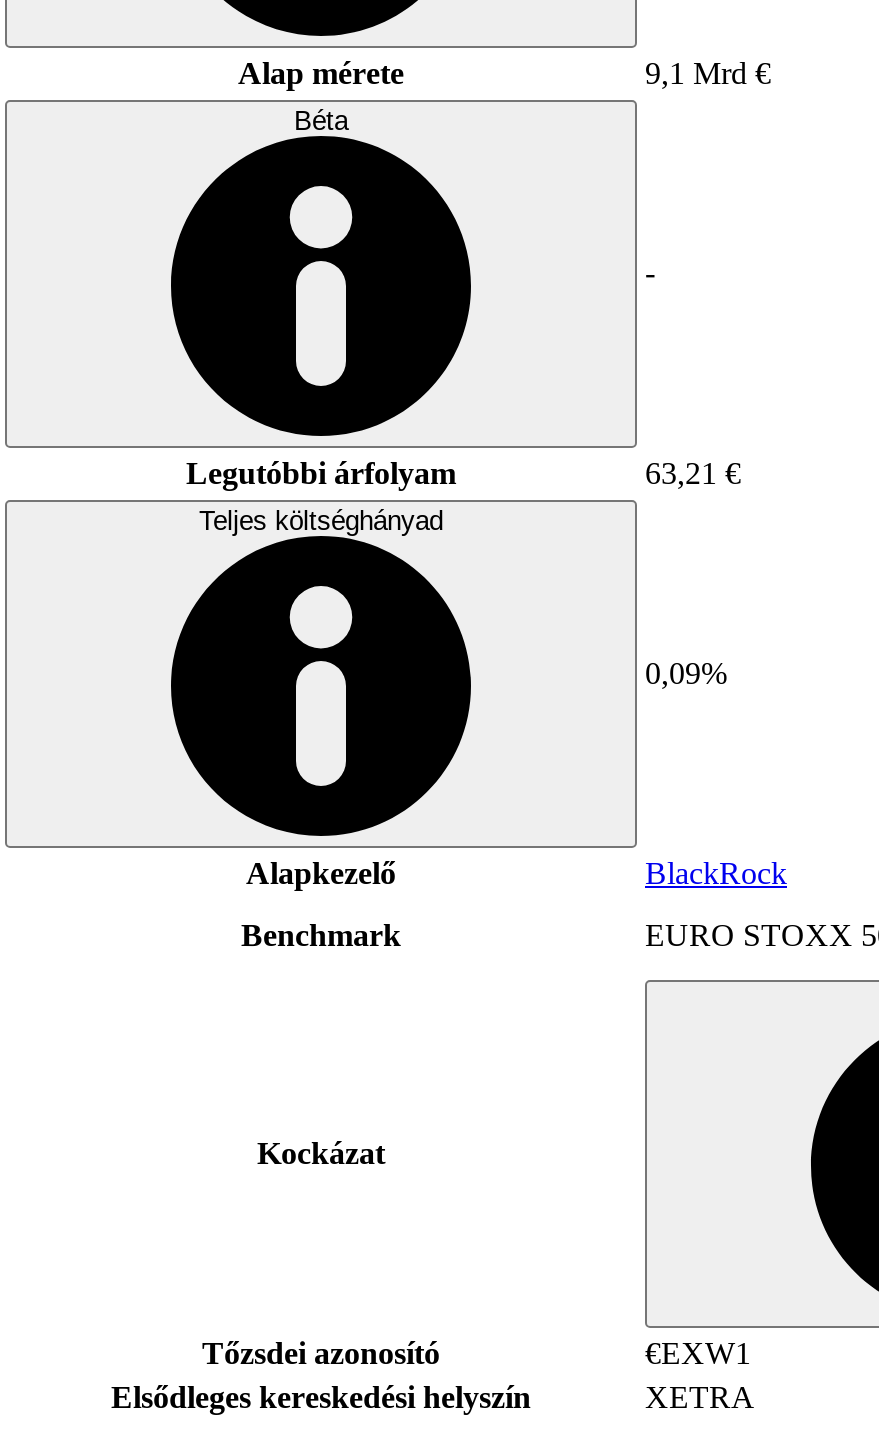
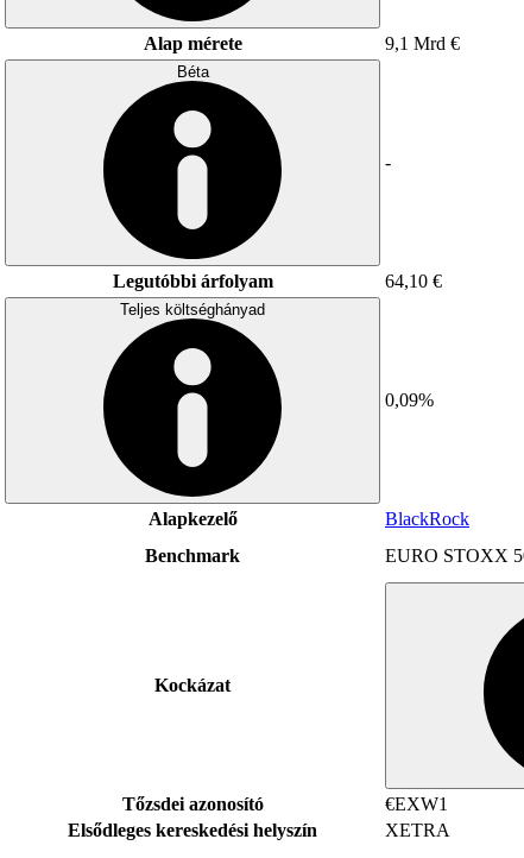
[645,455,741,489] 63,21 € -> [385,270,442,291] 64,10 €

